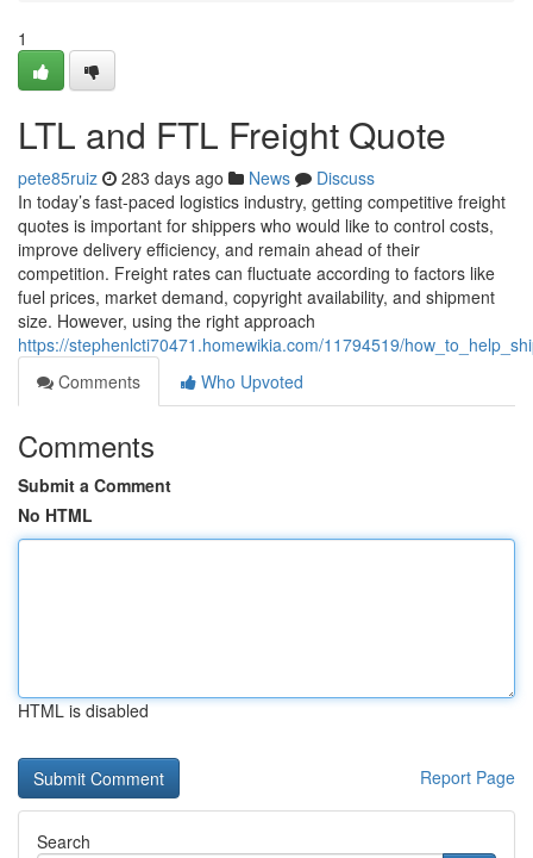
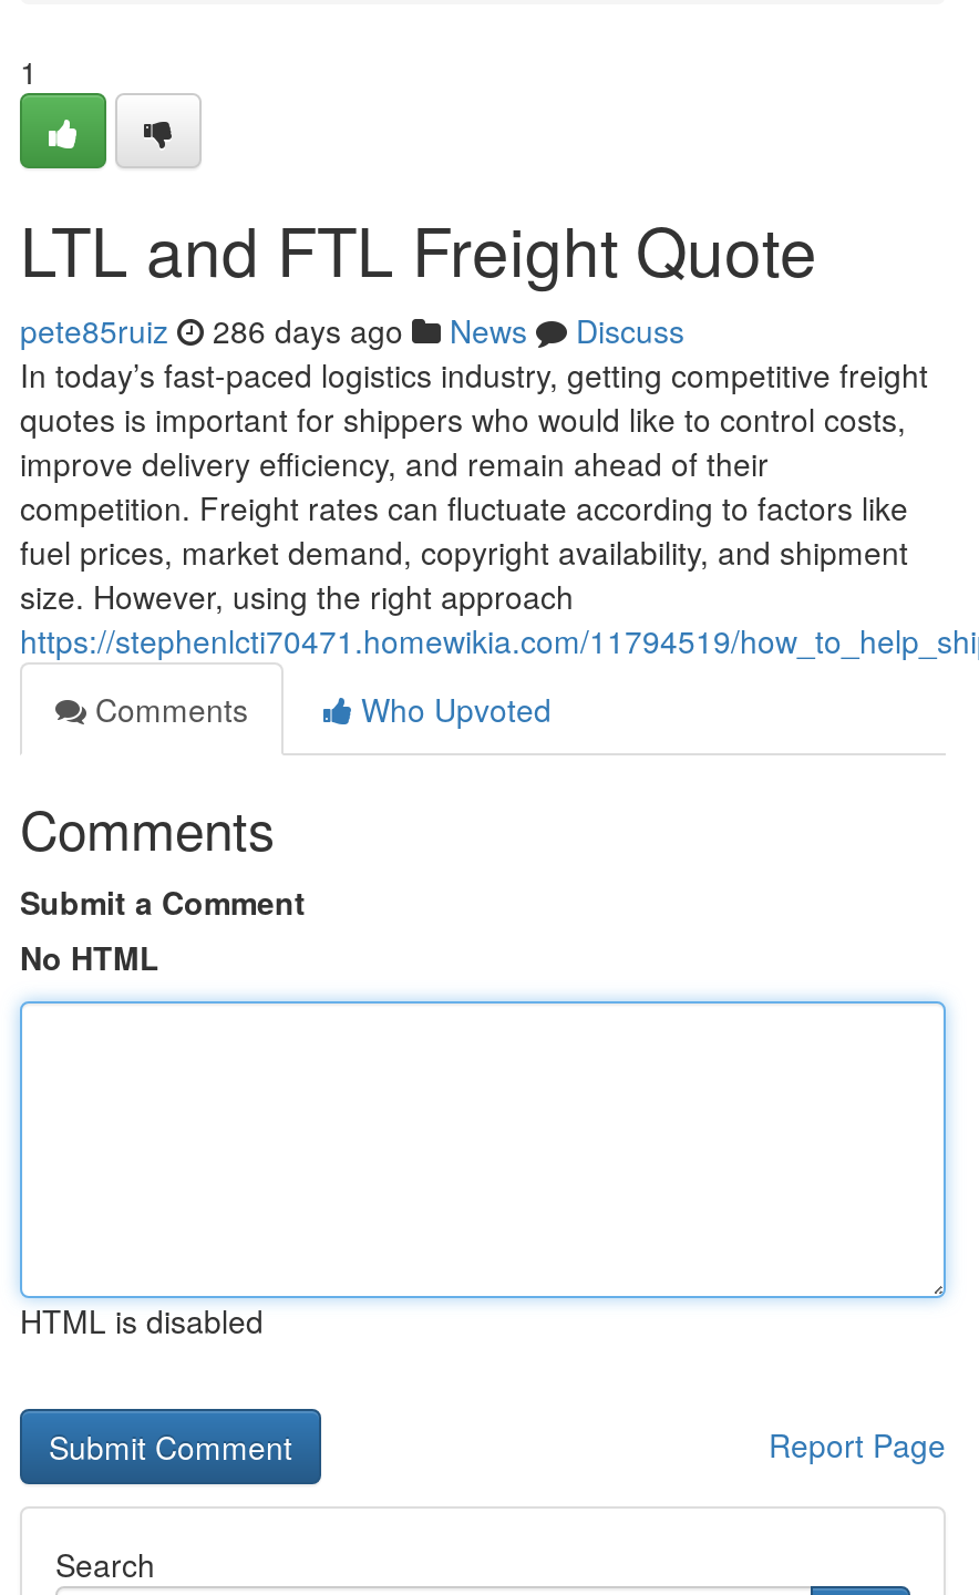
[18,166,375,189] pete85ruiz 283 days ago News Discuss -> [20,308,684,352] pete85ruiz 286 days ago News Discuss

